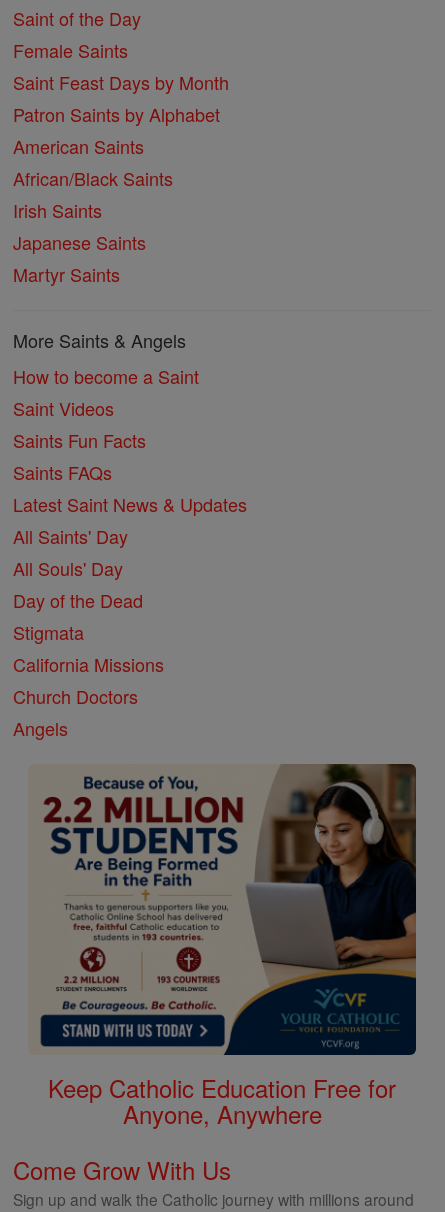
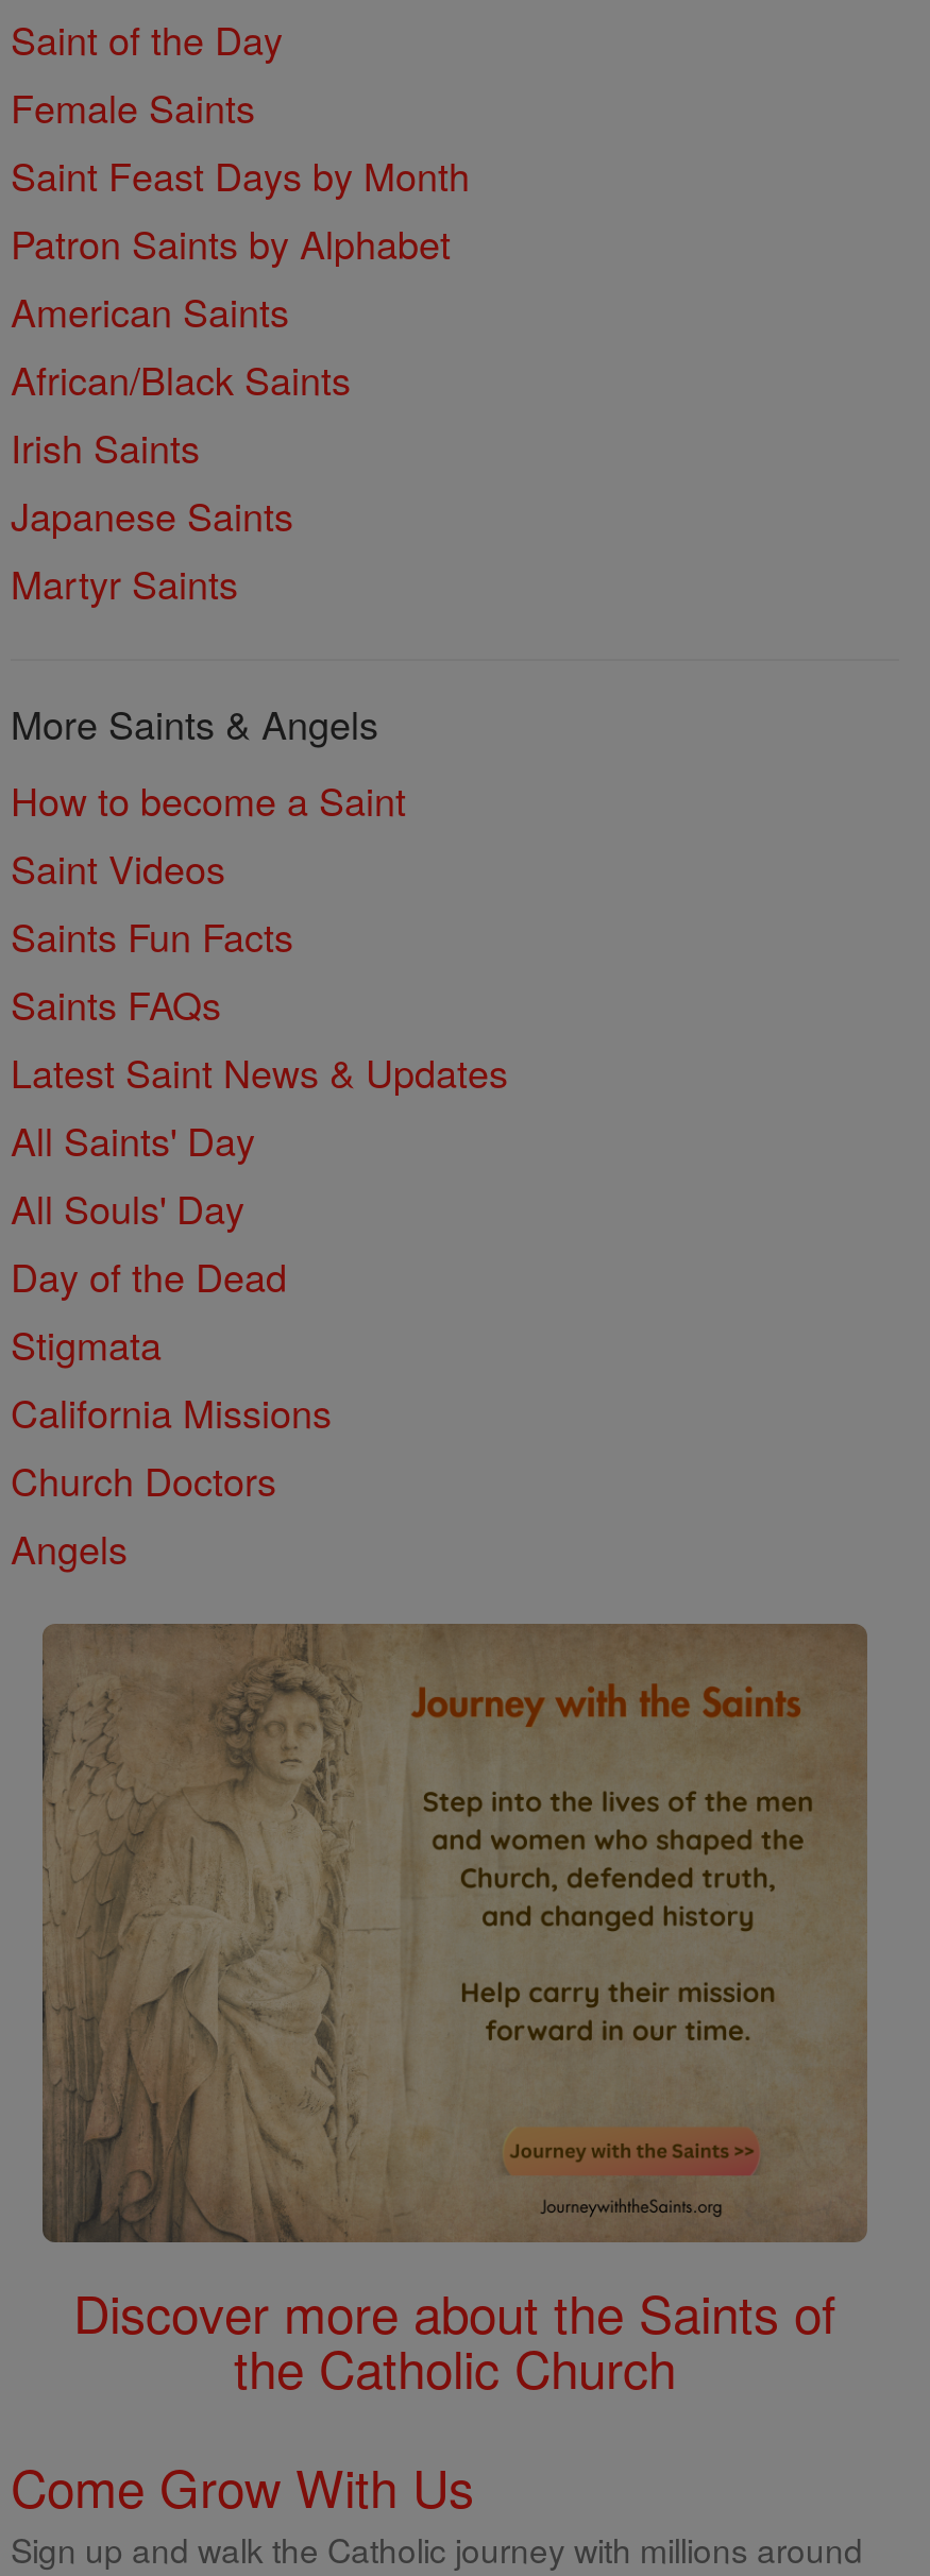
[28,764,417,1131] [image] | Keep Catholic Education Free for | Anyone, Anywhere -> [40,1622,869,2403] [image] | Discover more about the Saints of | the Catholic Church

